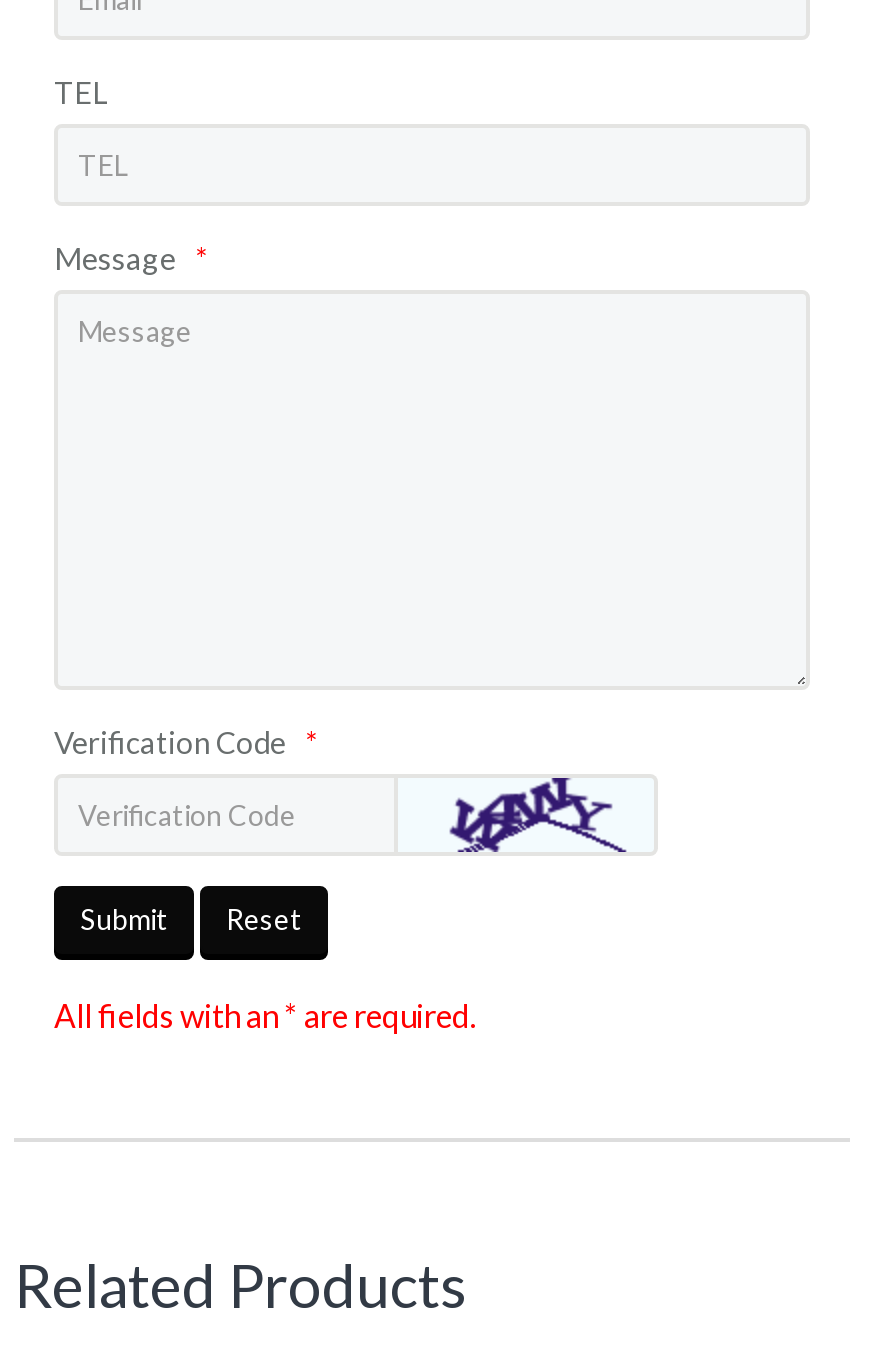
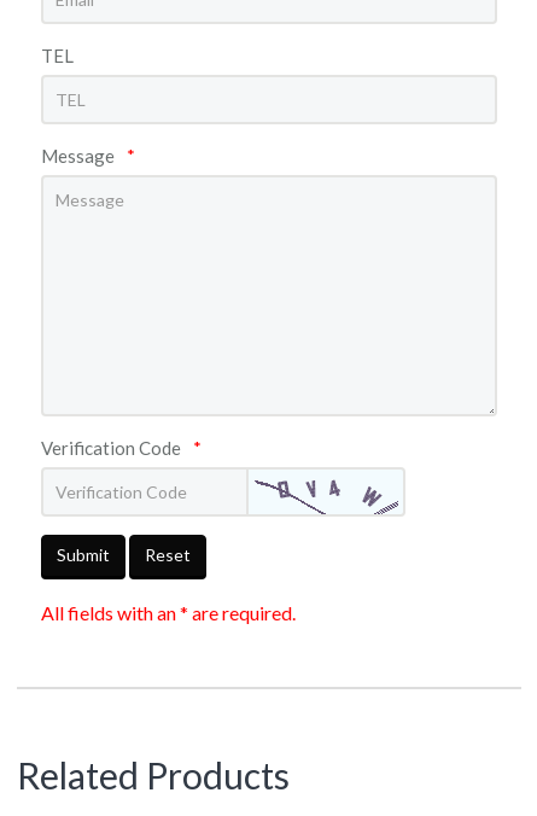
[410,776,644,854] [image] -> [255,470,399,515] [image]

